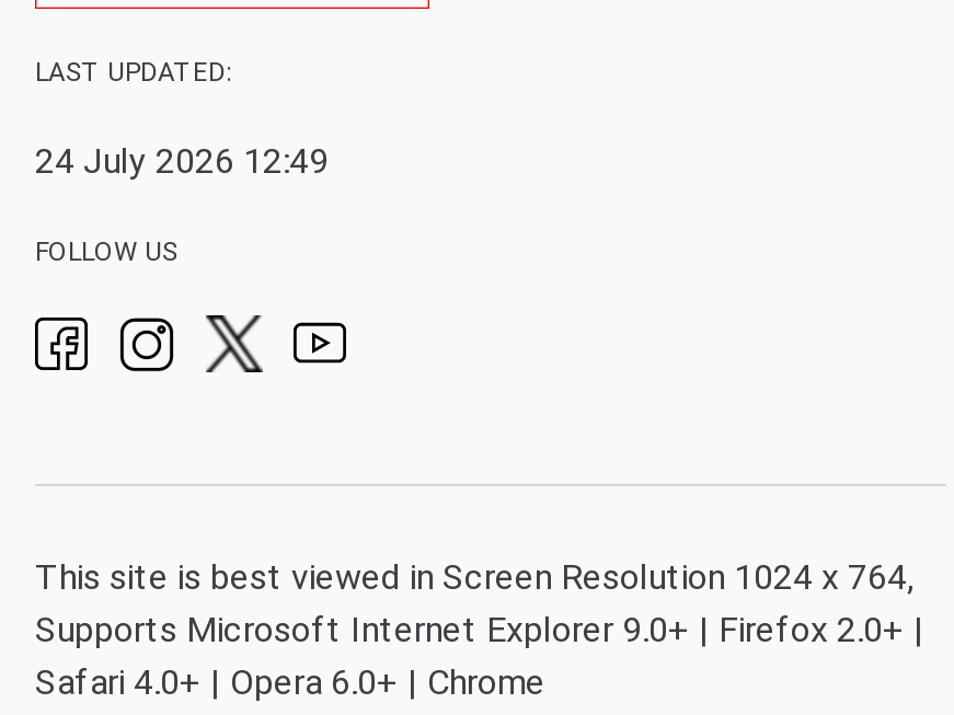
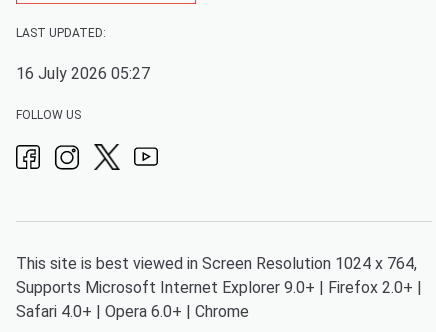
[35,140,329,182] 24 July 2026 12:49 -> [16,64,150,83] 16 July 2026 05:27

